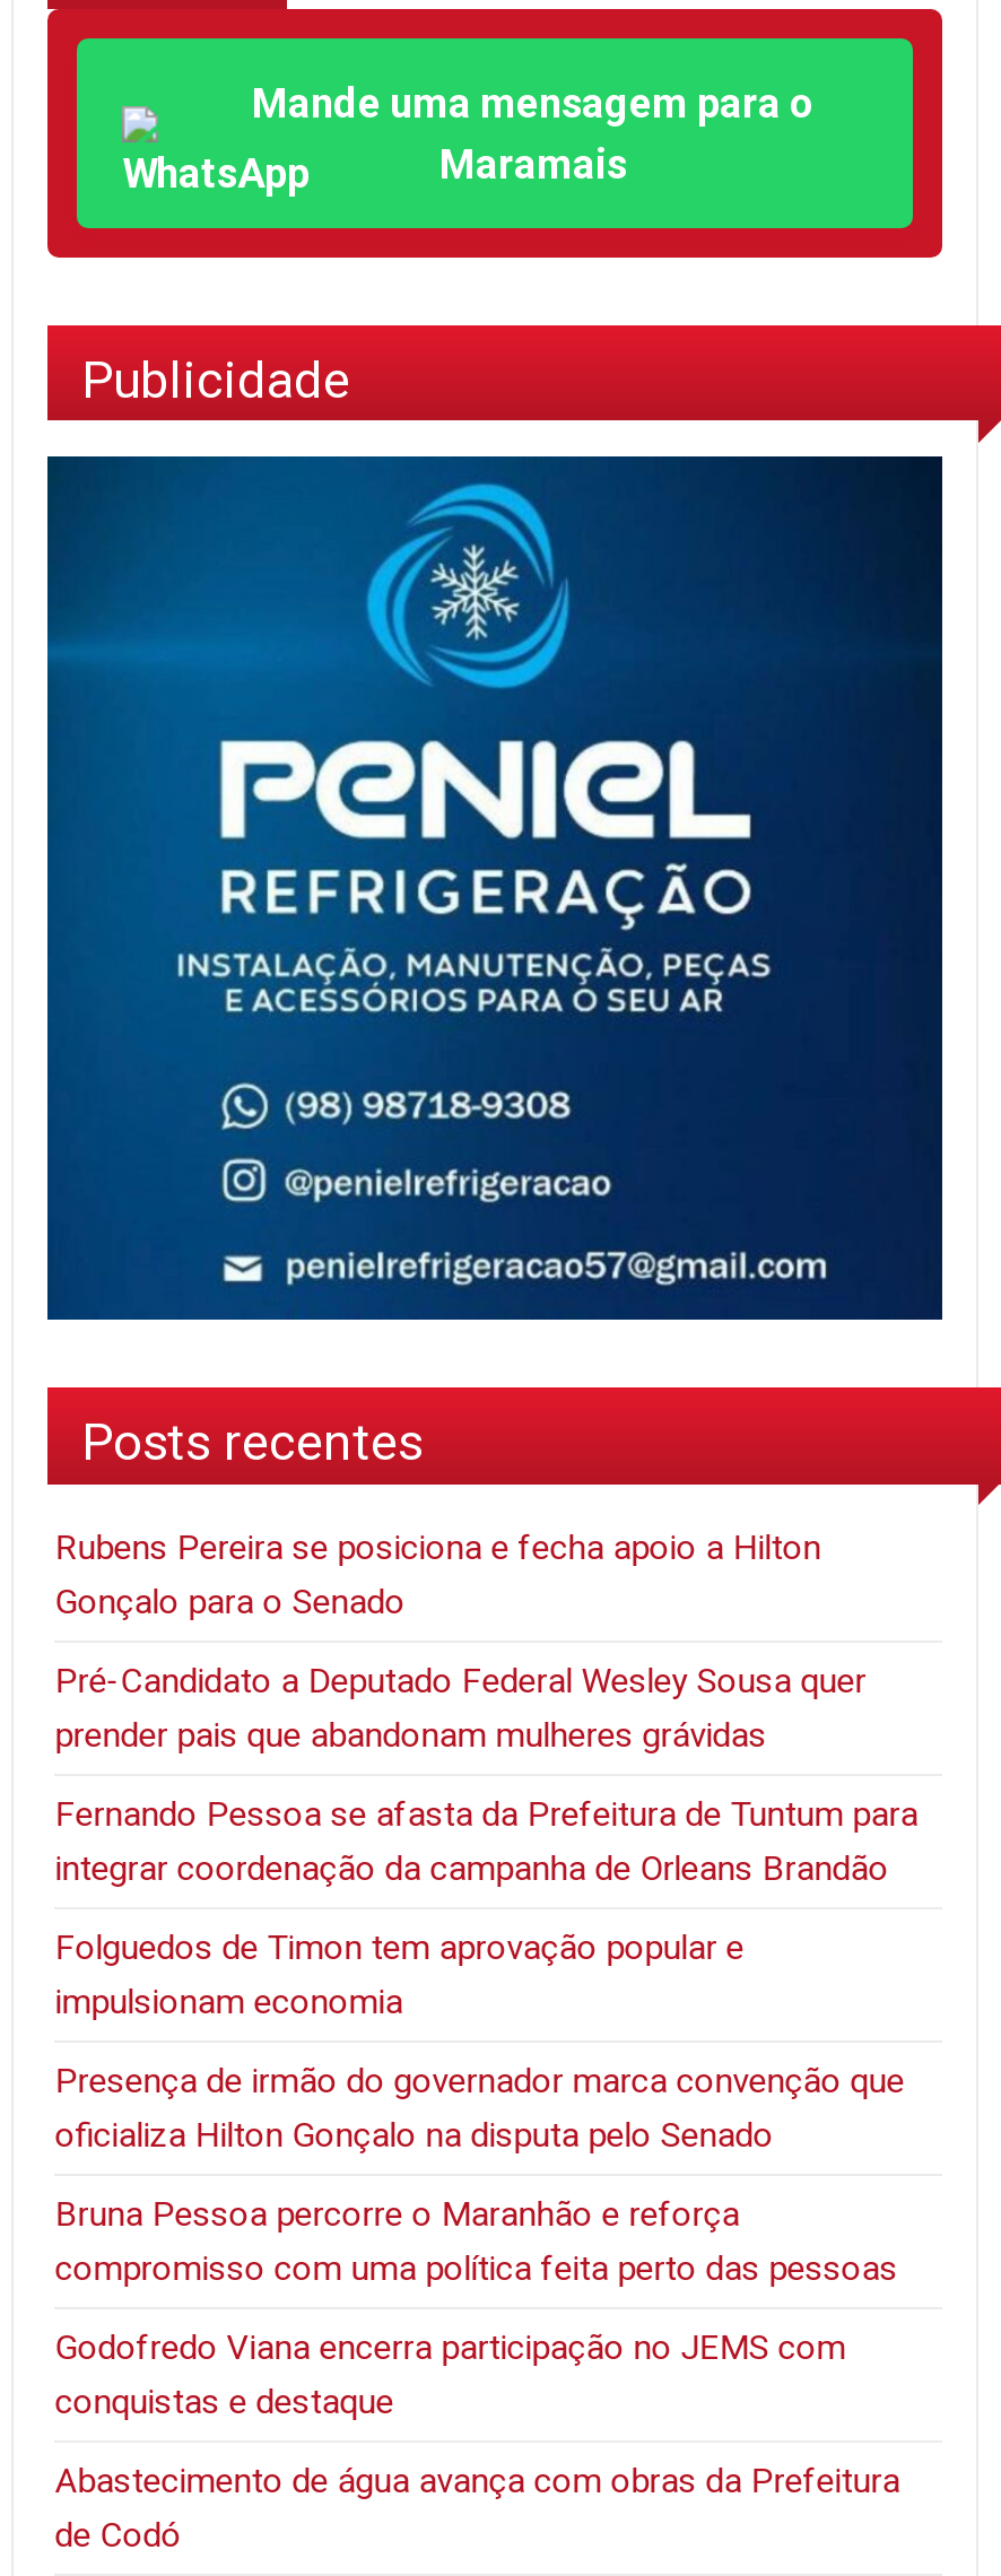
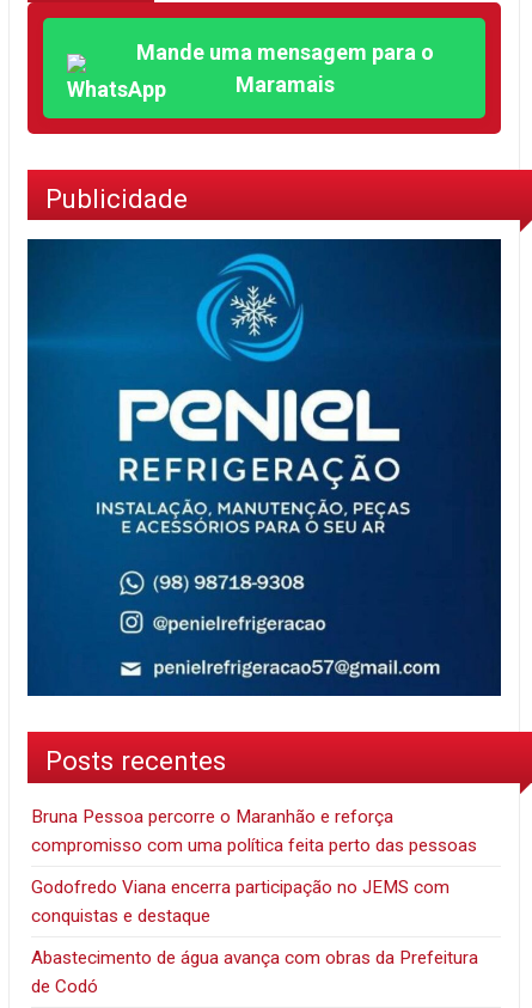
[55,1527,918,2155] Rubens Pereira se posiciona e fecha apoio a Hilton | Gonçalo para o Senado | Pré-Candidato a Deputado Federal Wesley Sousa quer | prender pais que abandonam mulheres grávidas | Fernando Pessoa se afasta da Prefeitura de Tuntum para | integrar coordenação da campanha de Orleans Brandão | Folguedos de Timon tem aprovação popular e | impulsionam economia | Presença de irmão do governador marca convenção que | oficializa Hilton Gonçalo na disputa pelo Senado -> none

